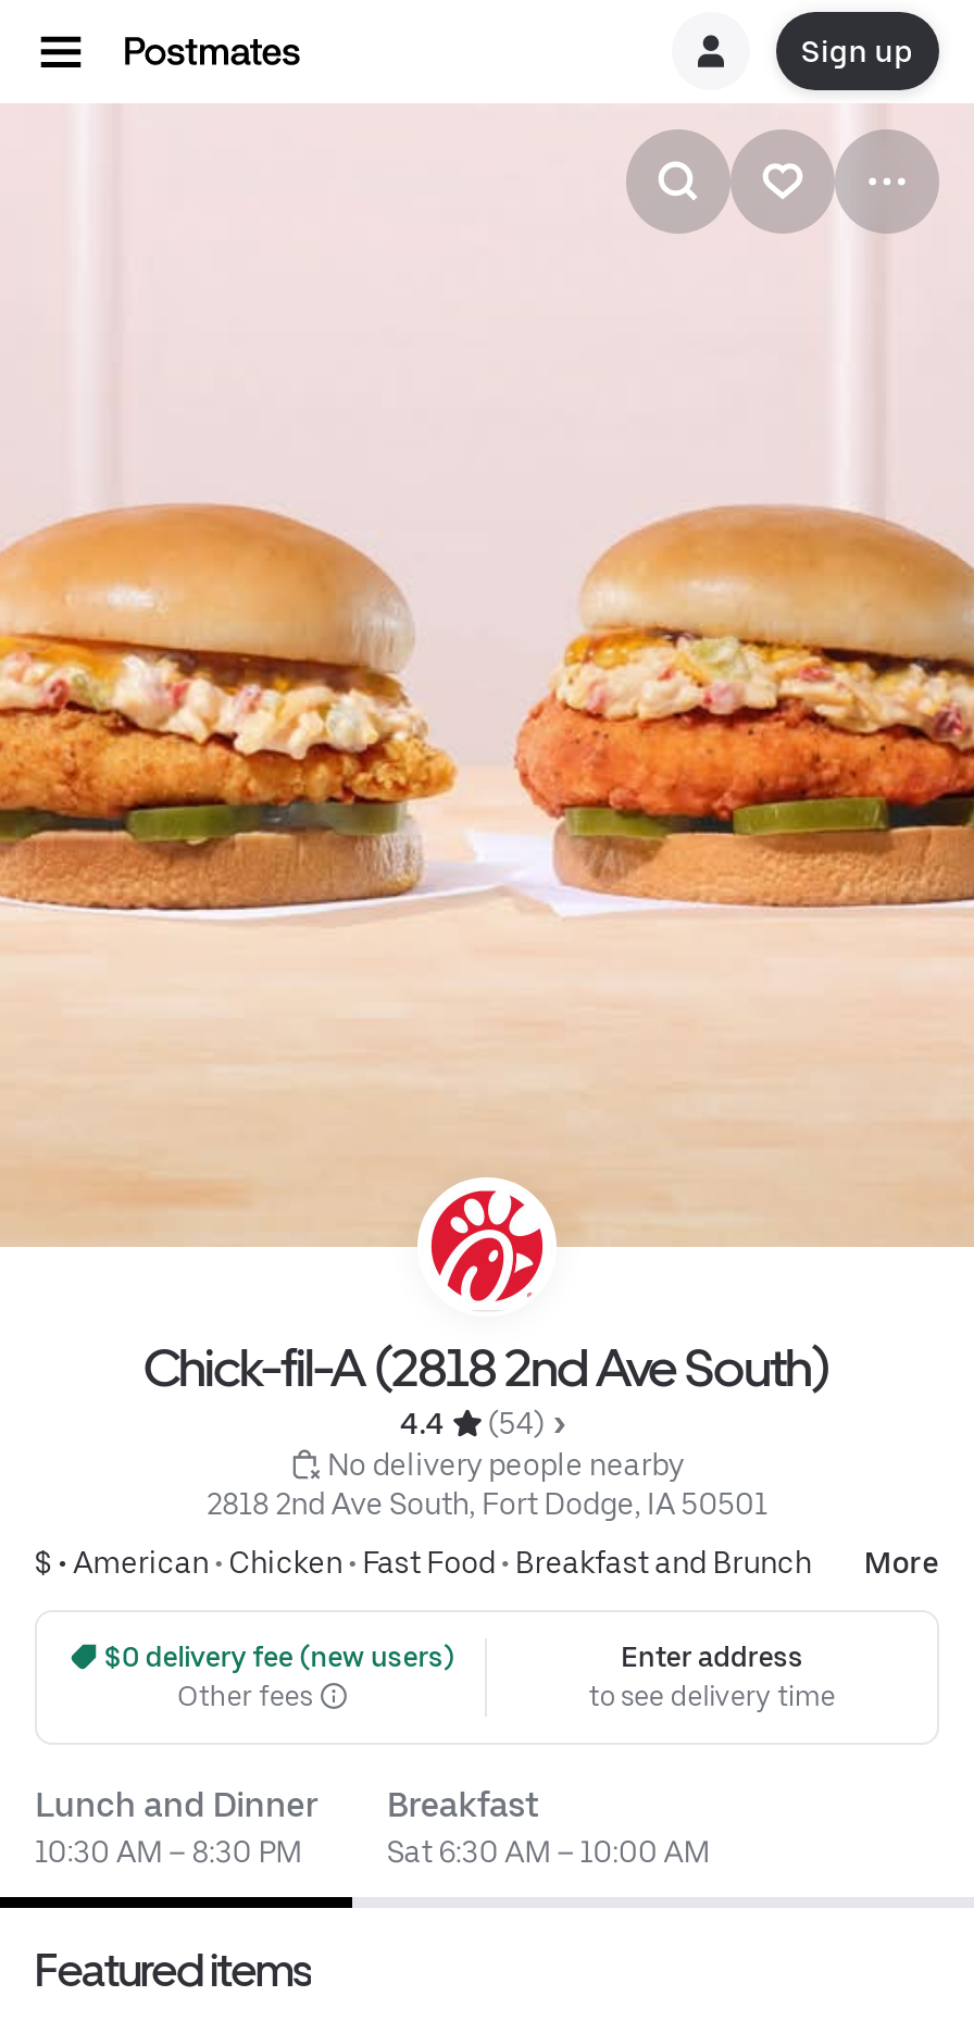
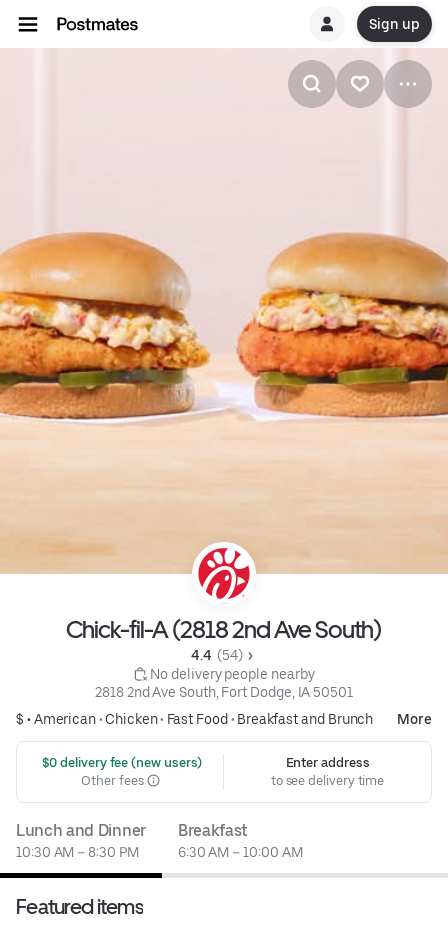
[387,1834,709,1868] Sat 6:30 AM – 10:00 AM -> [178,844,302,860] 6:30 AM – 10:00 AM

